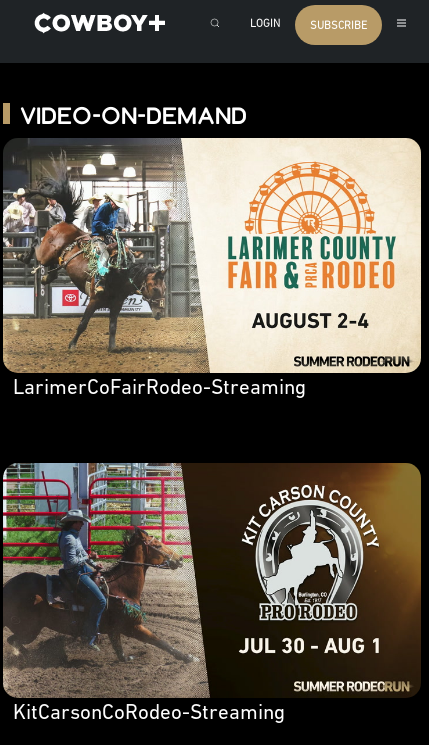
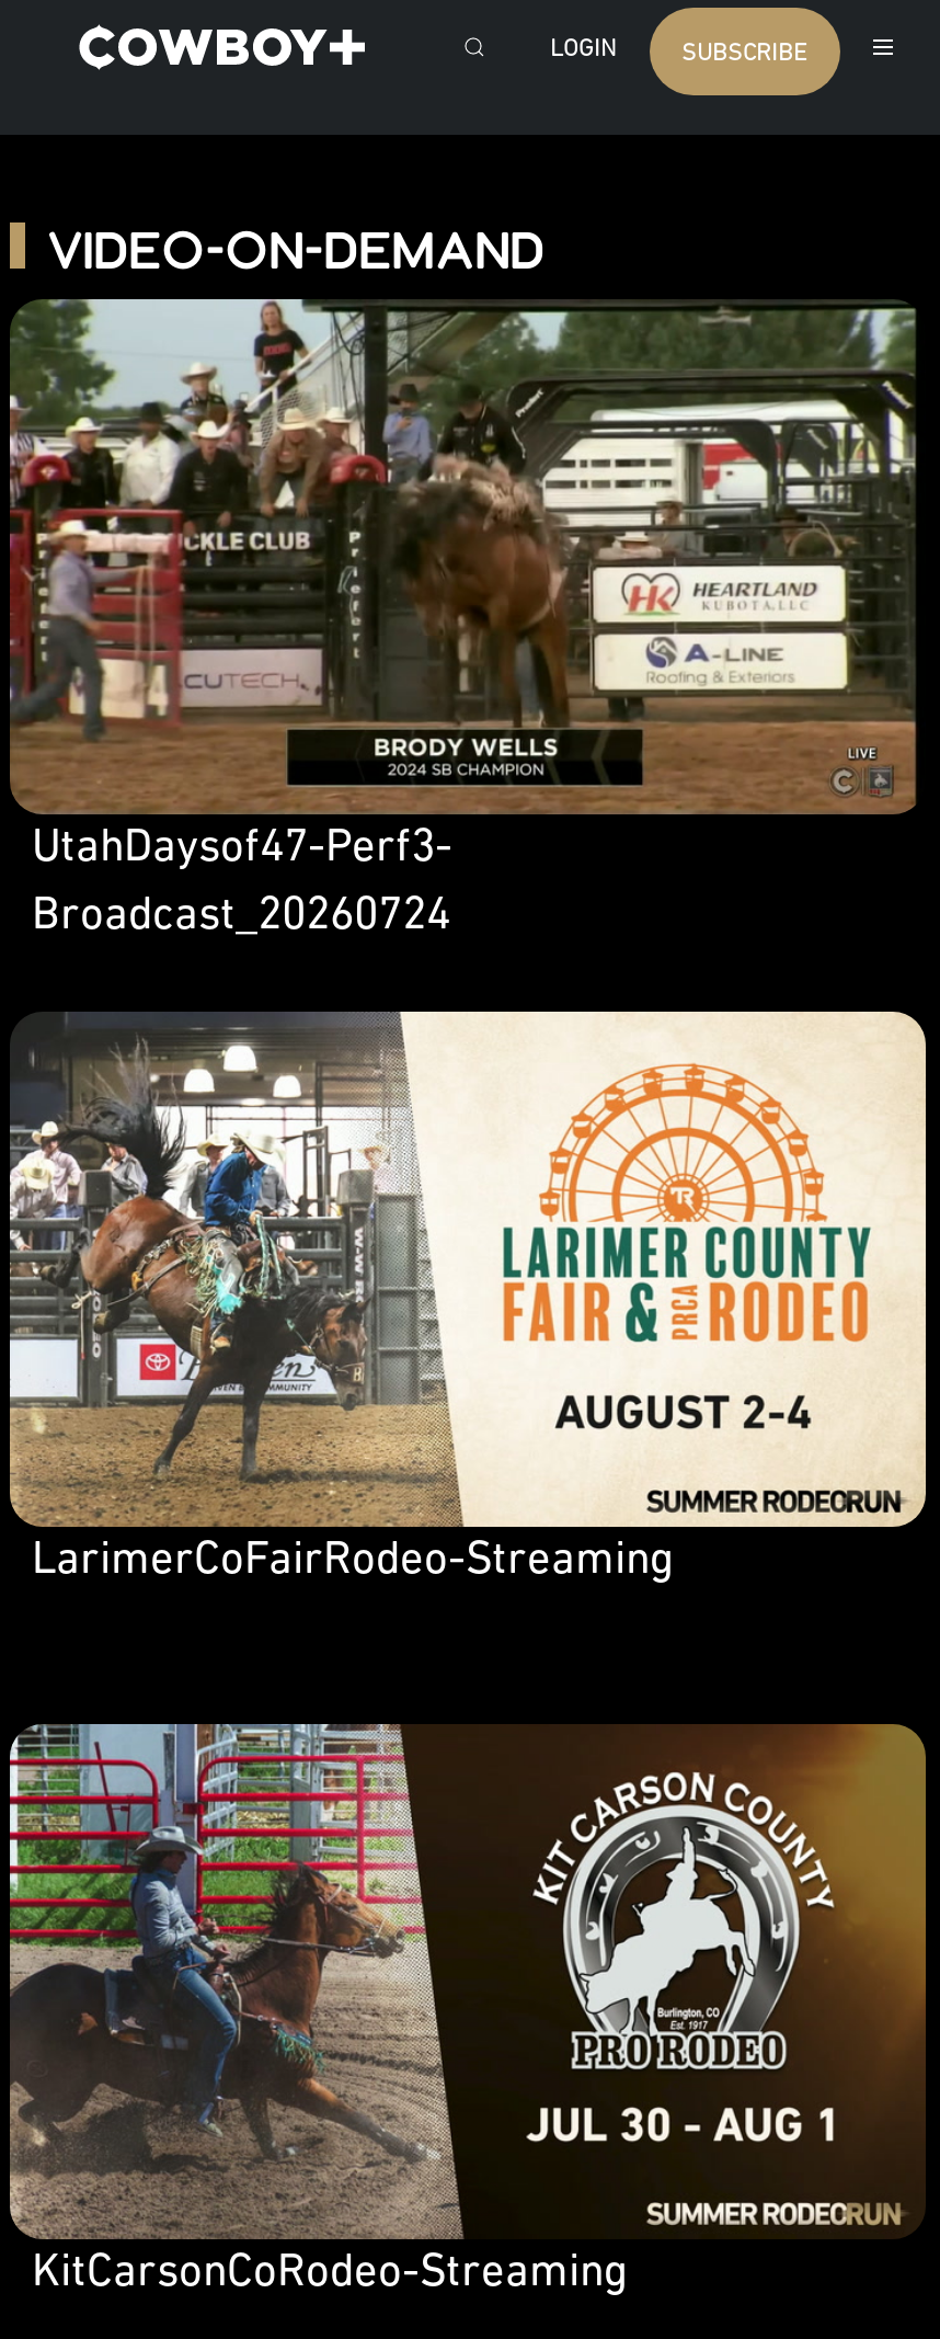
none -> [10,299,926,940] [image] | UtahDaysof47-Perf3- | Broadcast_20260724

